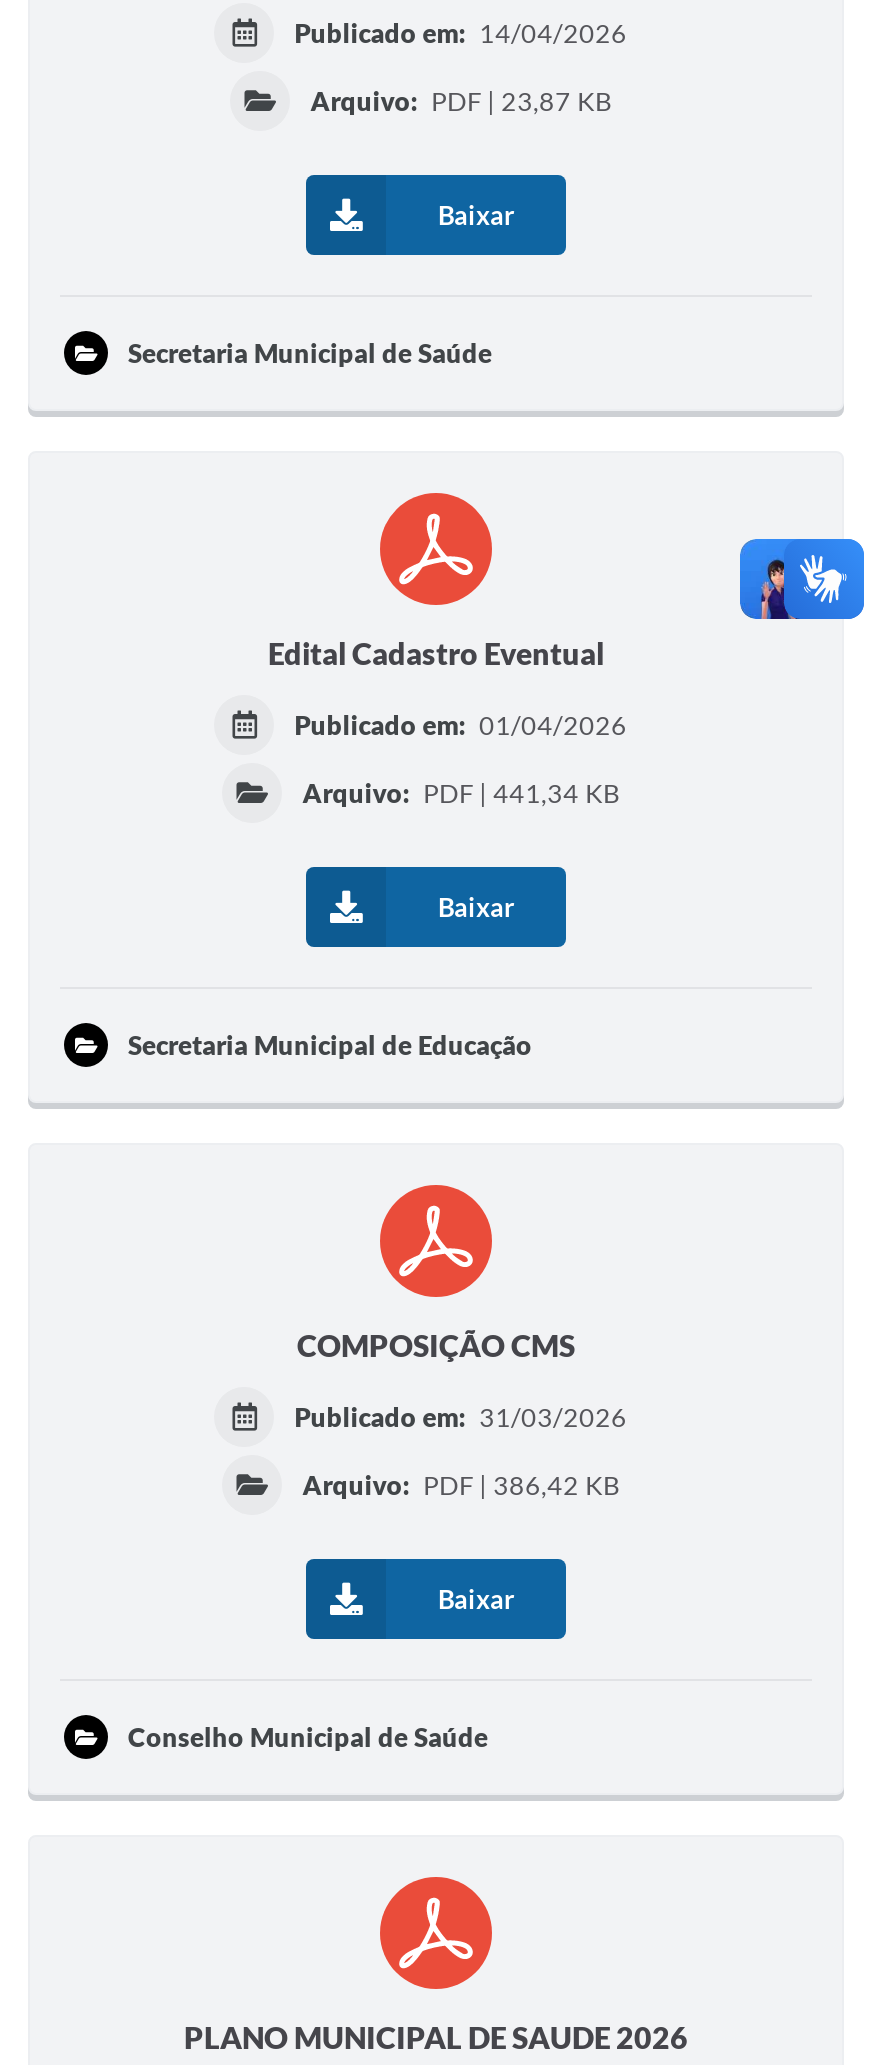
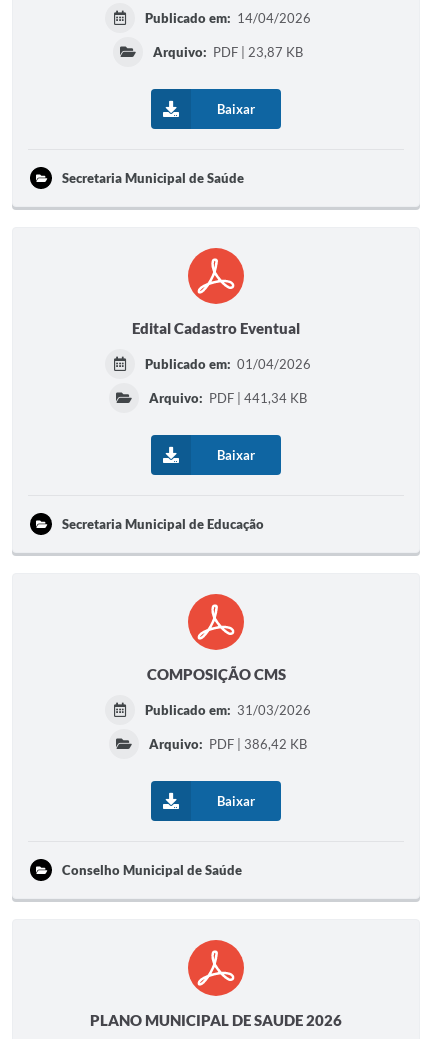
[738,537,866,621] [image] -> none

